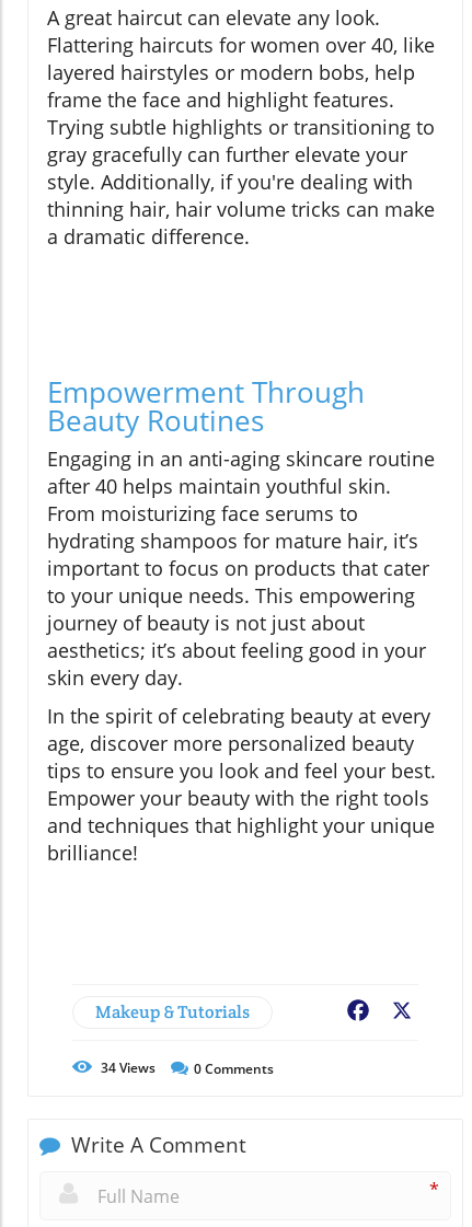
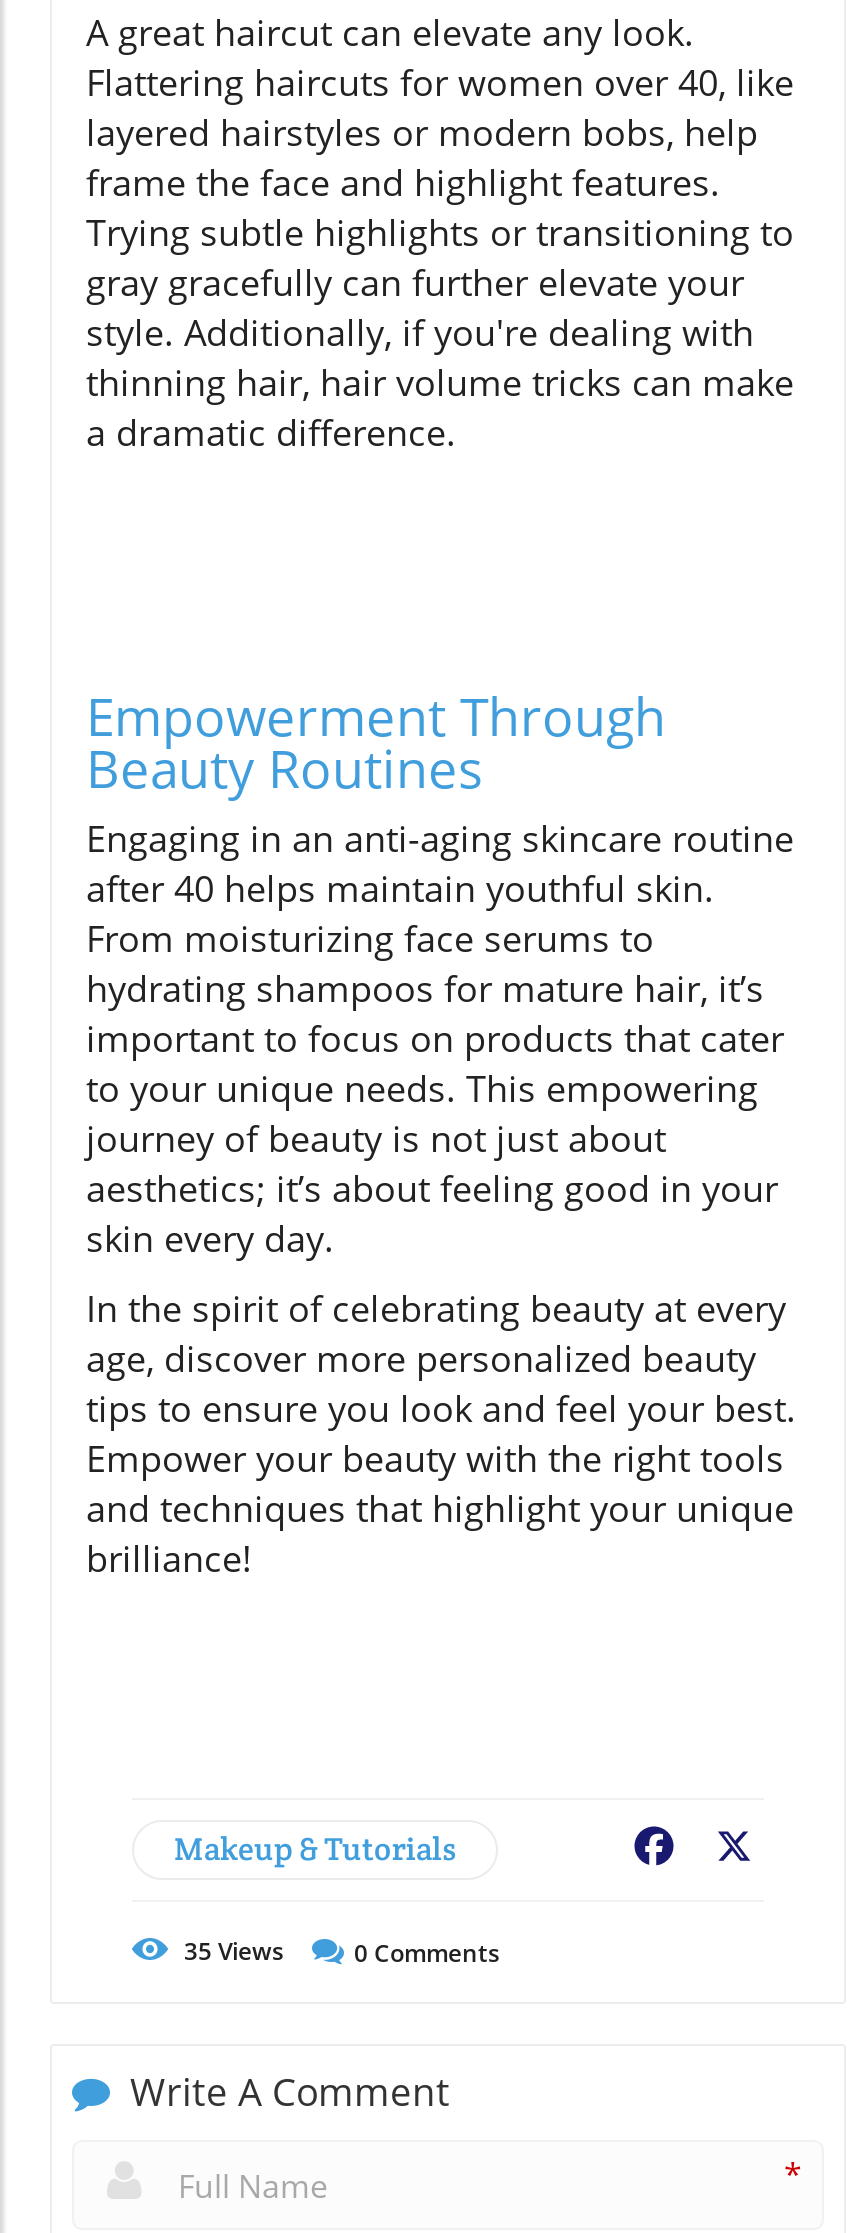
[101,1058,156,1076] 34 Views -> [184,1933,284,1967] 35 Views

